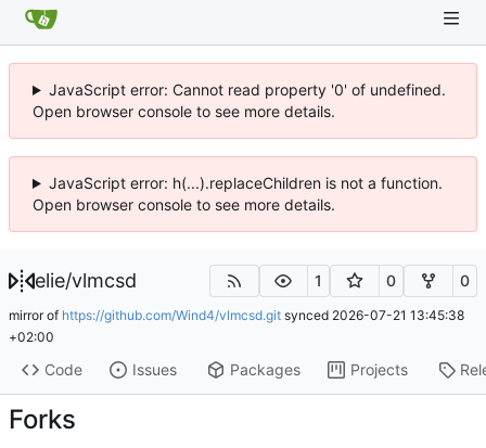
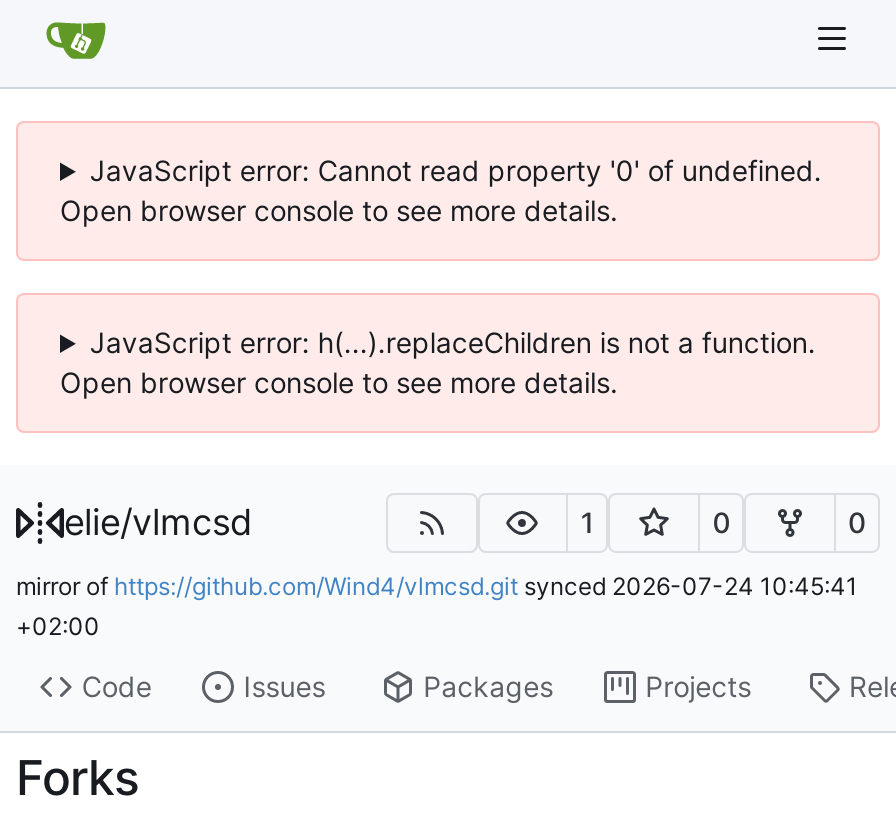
[9,306,464,323] mirror of https://github.com/Wind4/vlmcsd.git synced 2026-07-21 13:45:38 -> [16,570,858,600] mirror of https://github.com/Wind4/vlmcsd.git synced 2026-07-24 10:45:41

